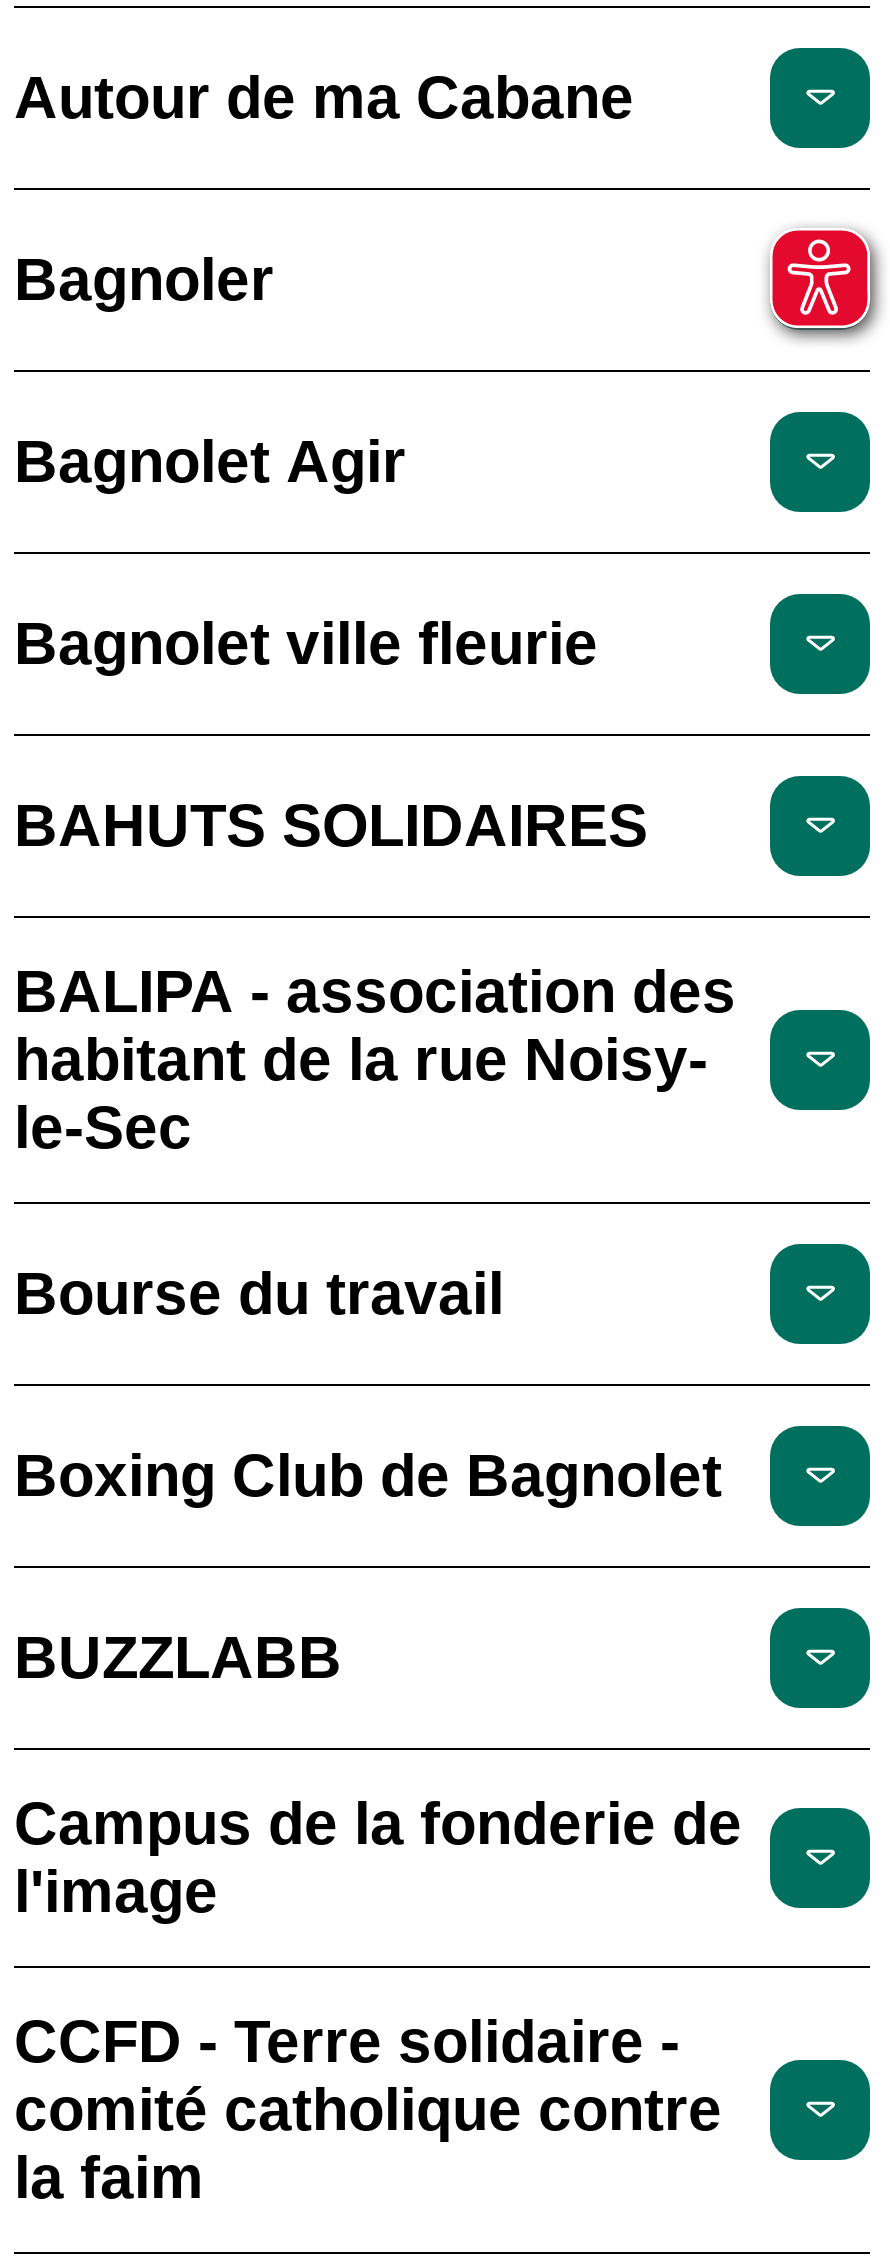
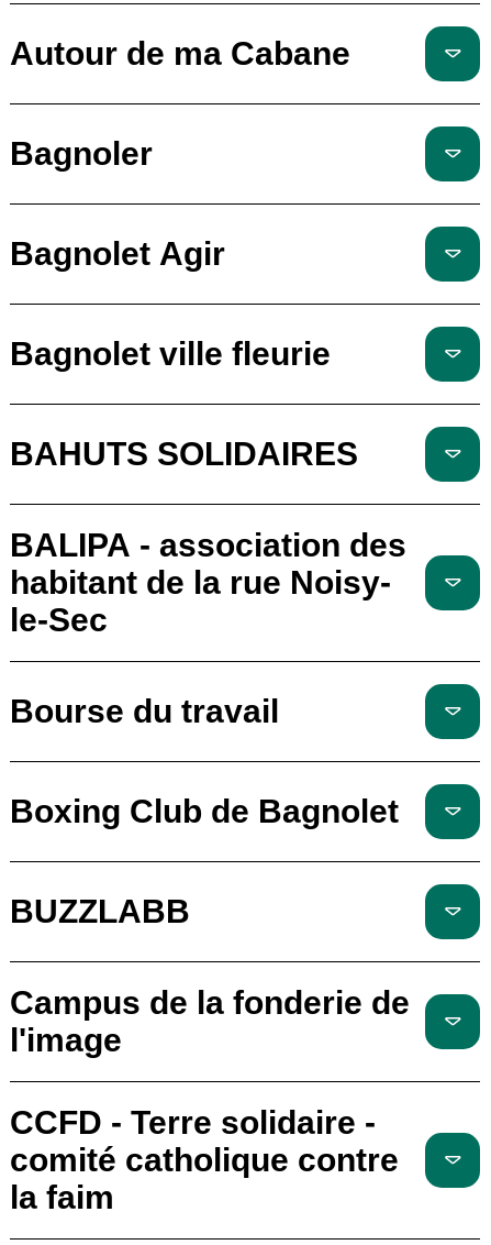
[770,228,882,342] [image] -> [424,125,486,187] [image]

